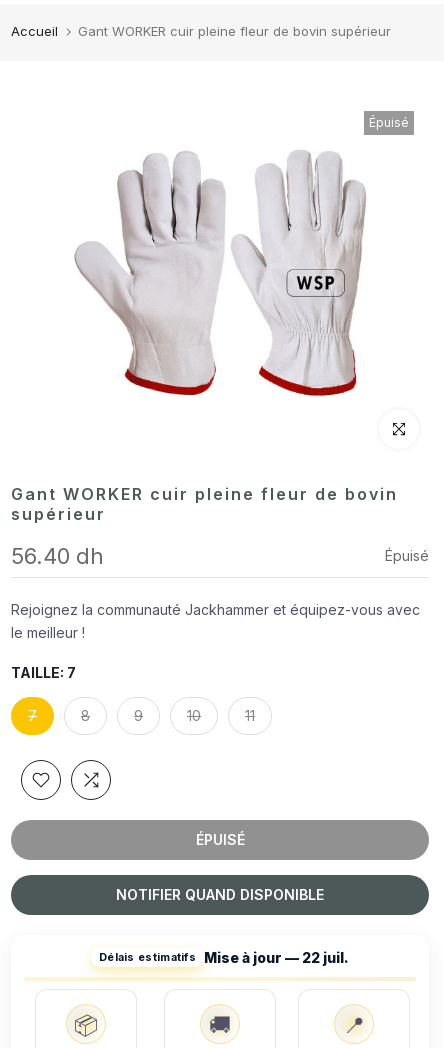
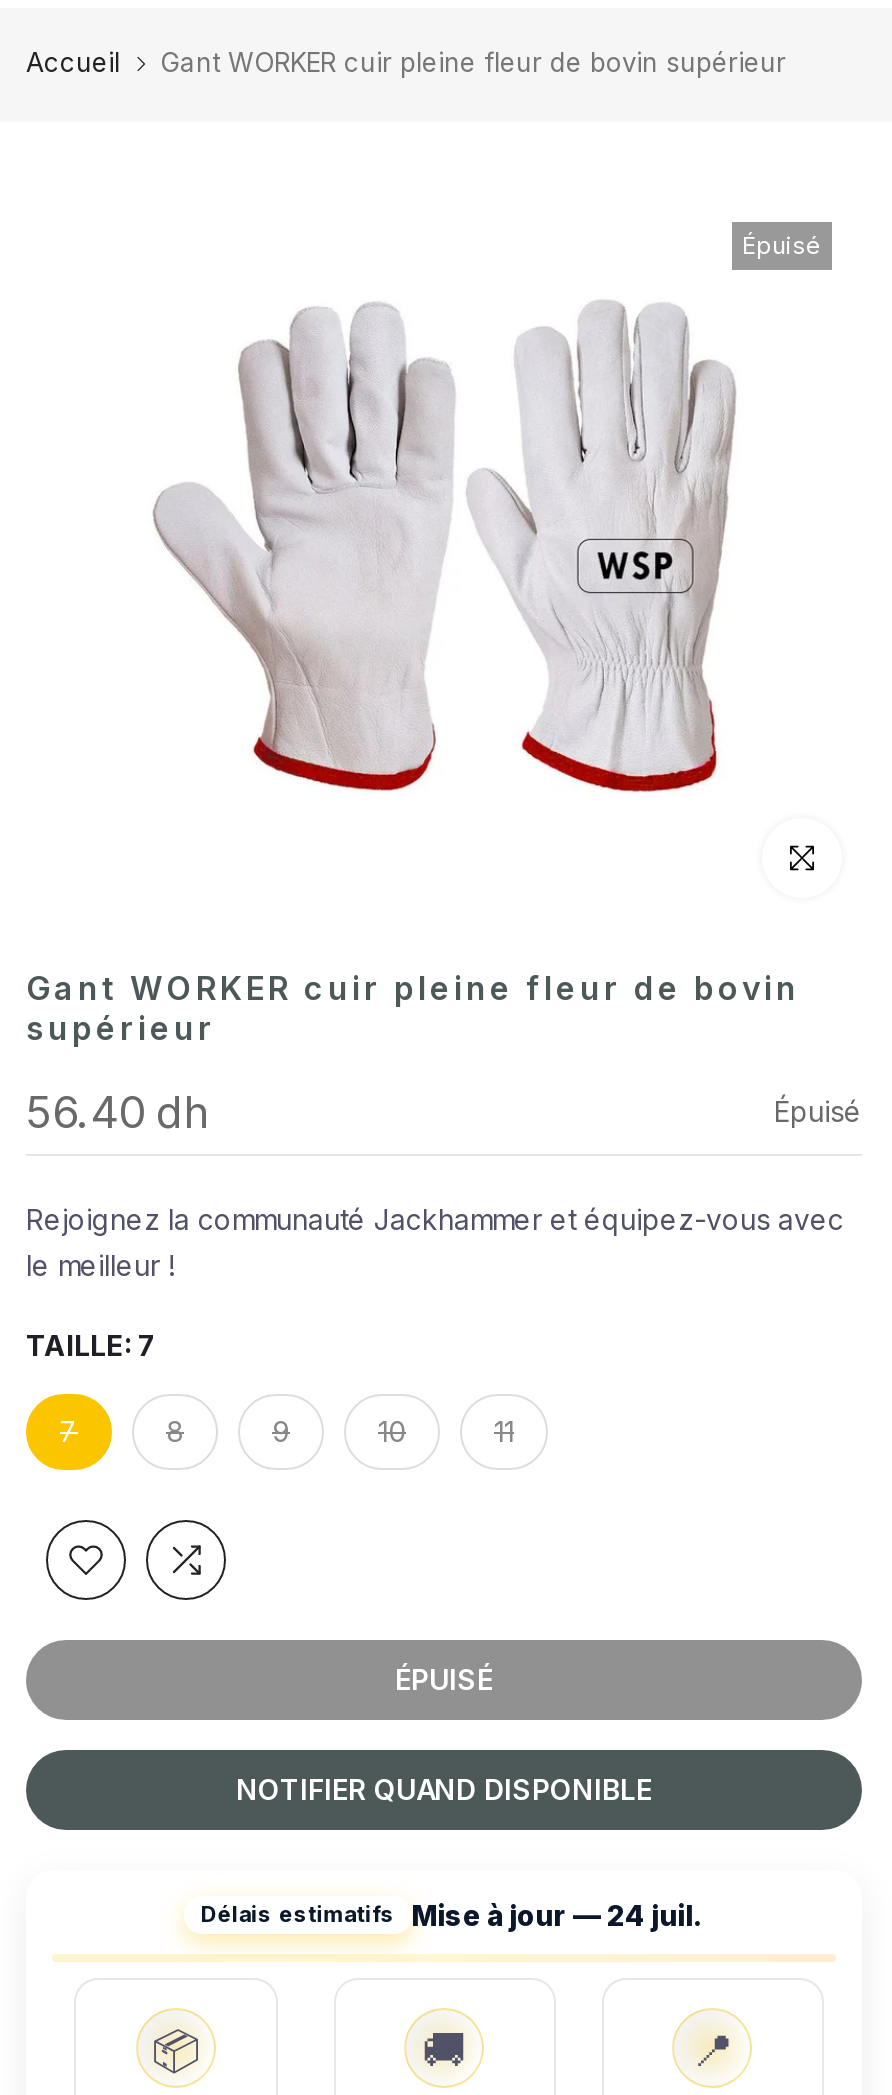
[99,949,349,966] Délais estimatifs Mise à jour — 22 juil. -> [201,1897,703,1931] Délais estimatifs Mise à jour — 24 juil.

